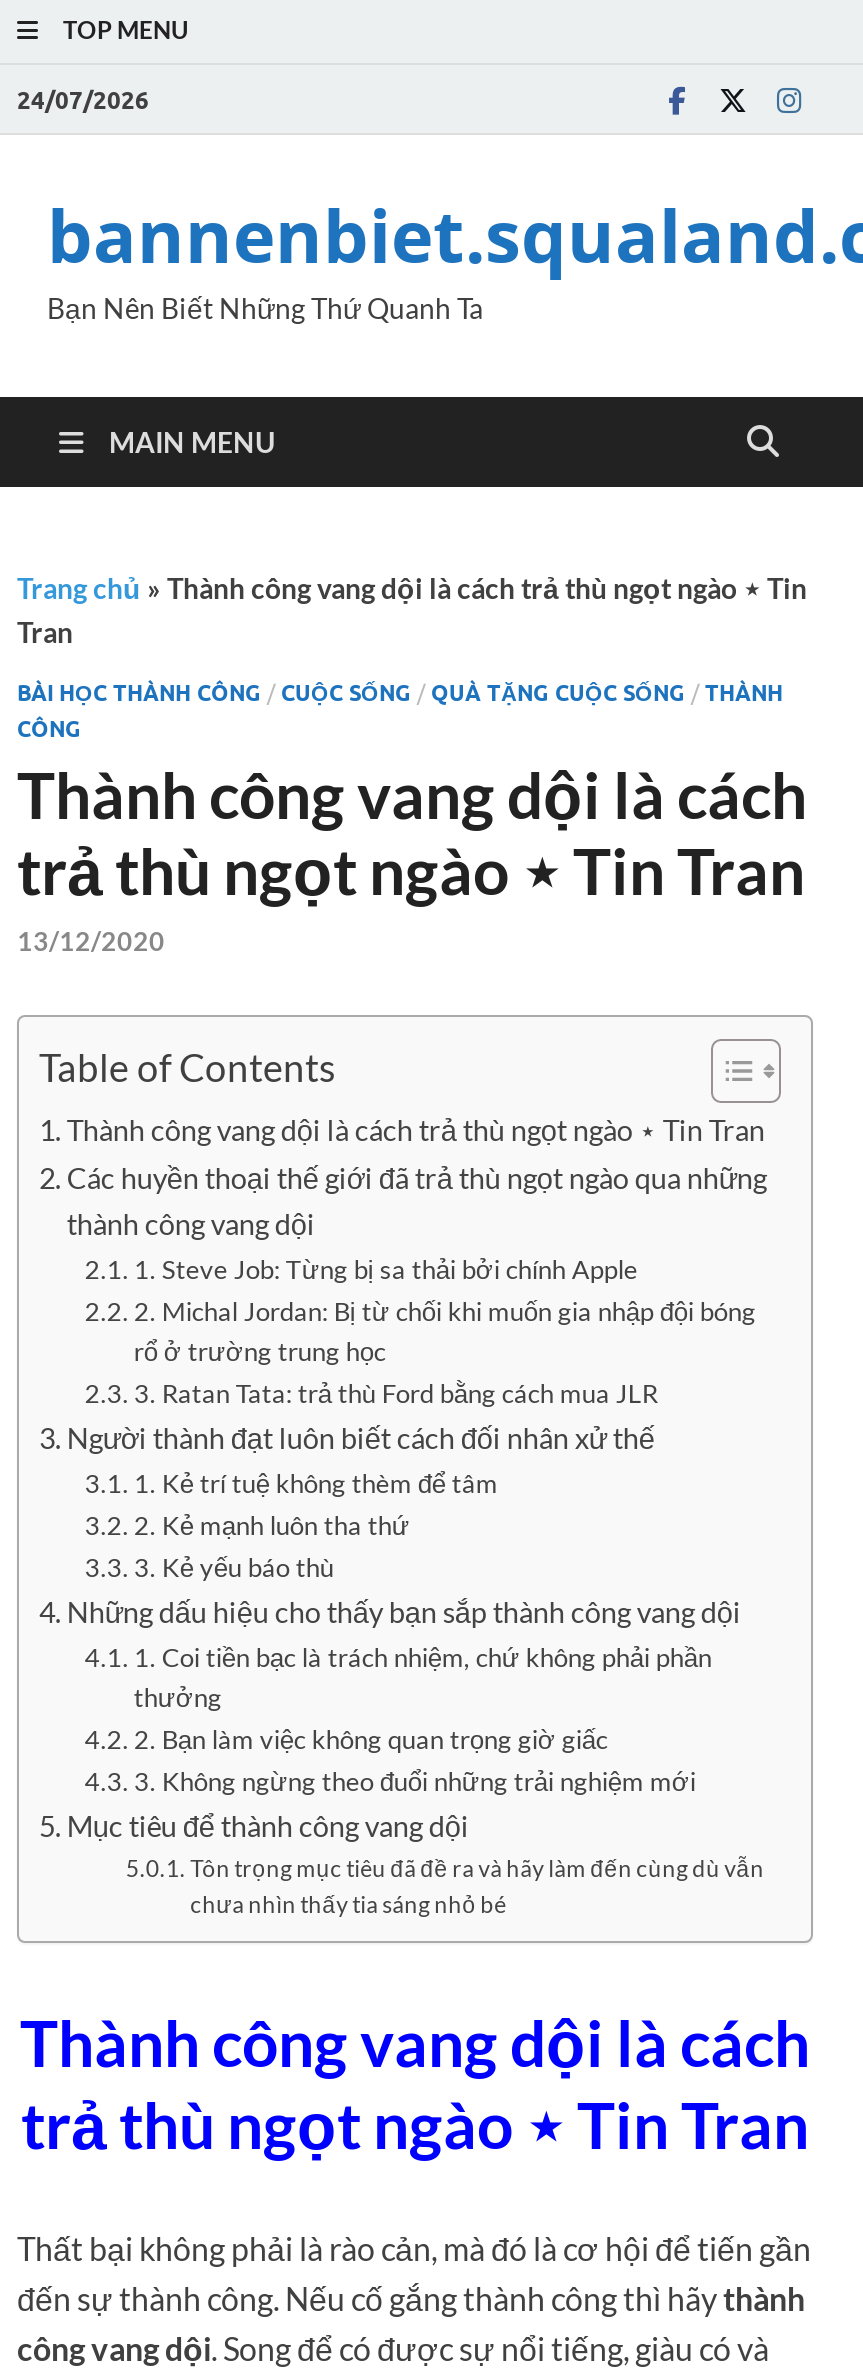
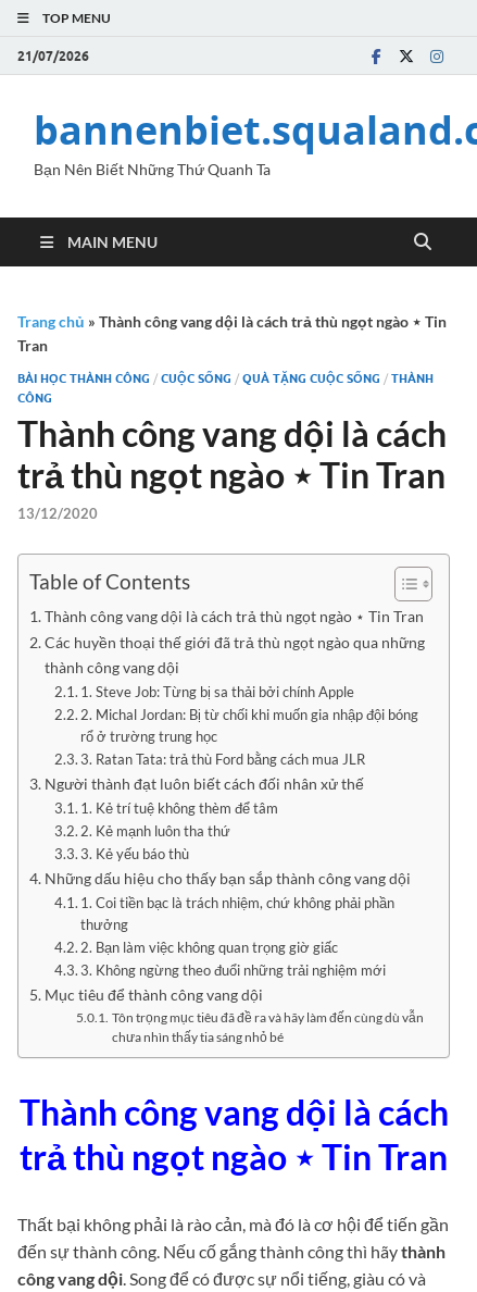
[17,84,149,114] 24/07/2026 -> [17,47,89,64] 21/07/2026

